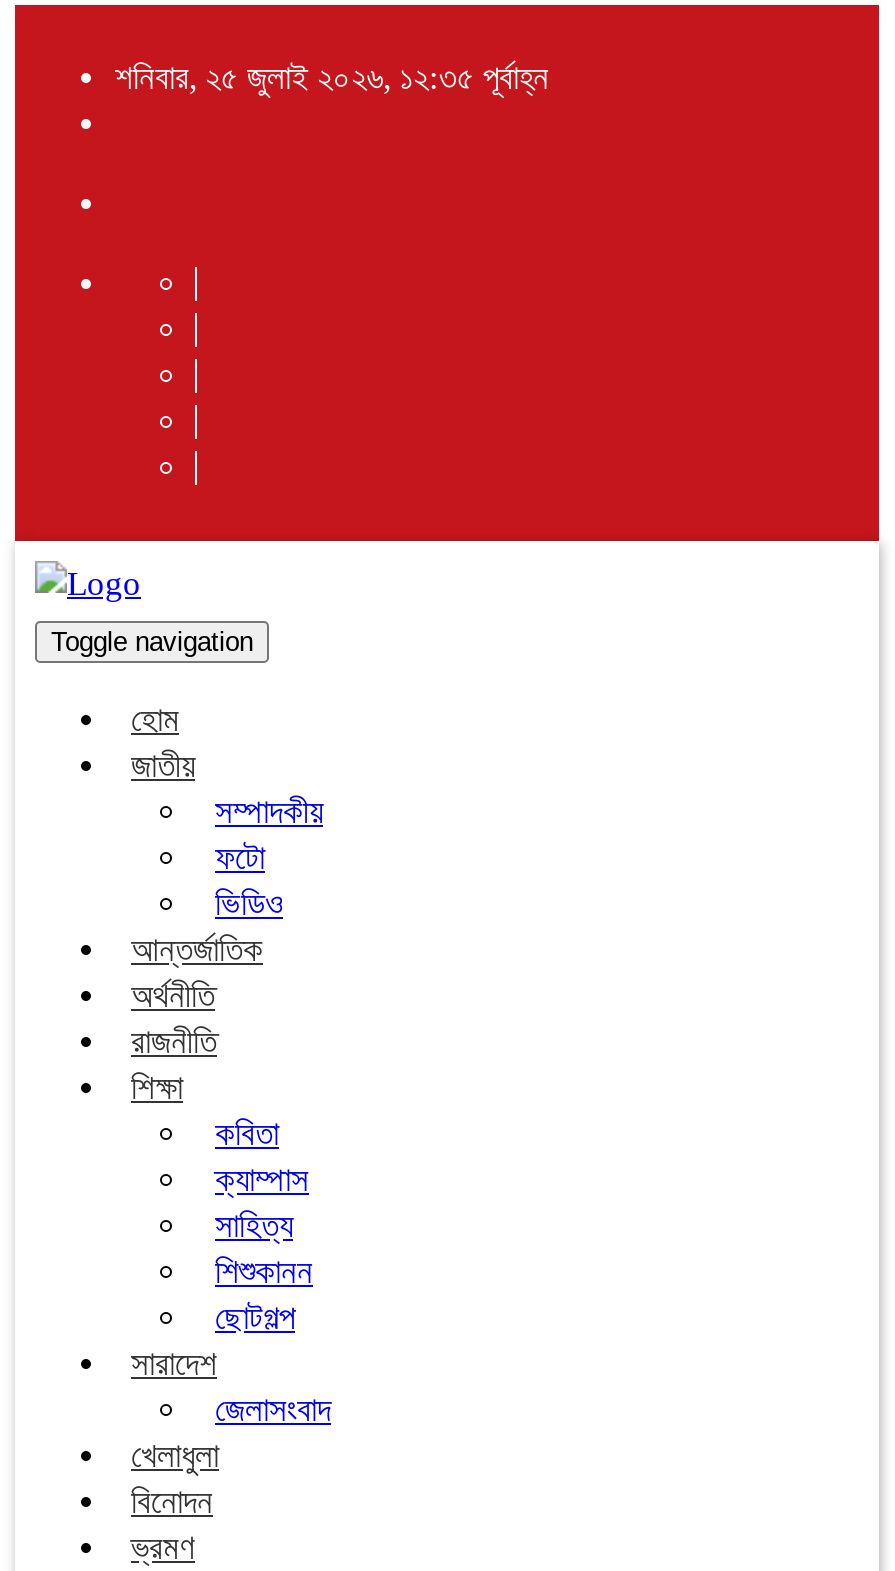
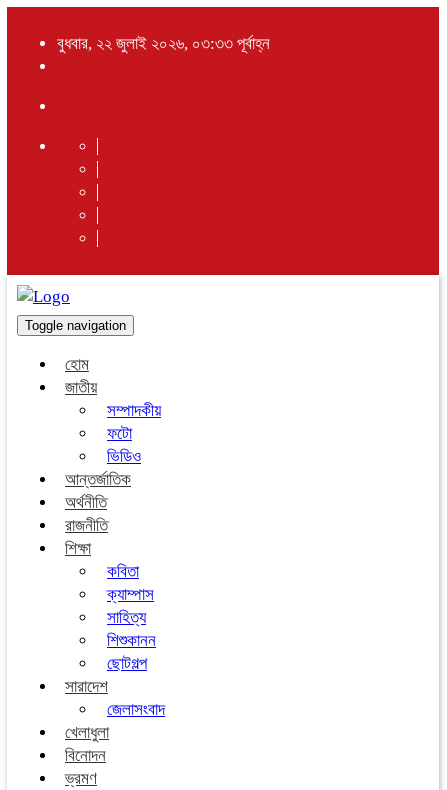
[115,59,549,97] শনিবার, ২৫ জুলাই ২০২৬, ১২:৩৫ পূর্বাহ্ন -> [57,34,270,53] বুধবার, ২২ জুলাই ২০২৬, ০৩:৩৩ পূর্বাহ্ন

